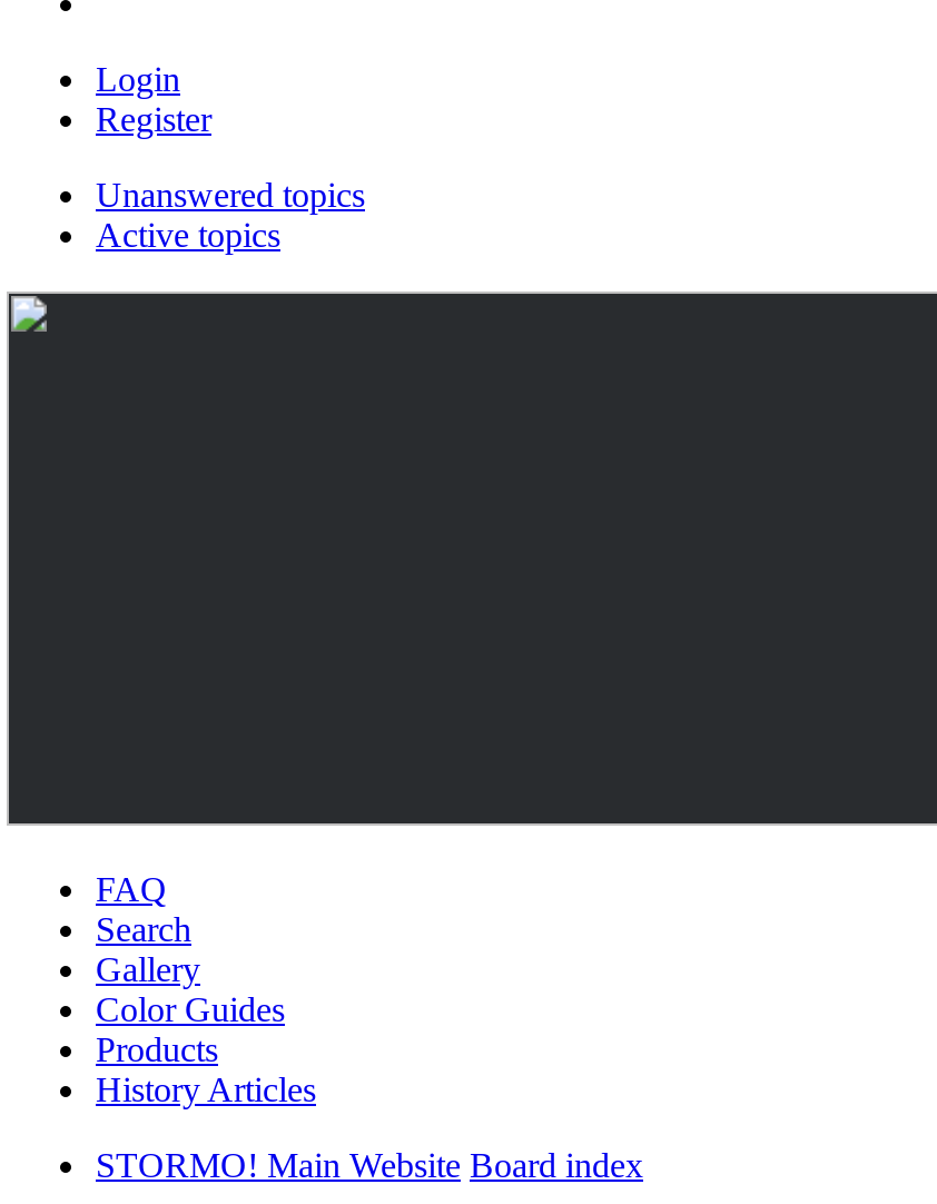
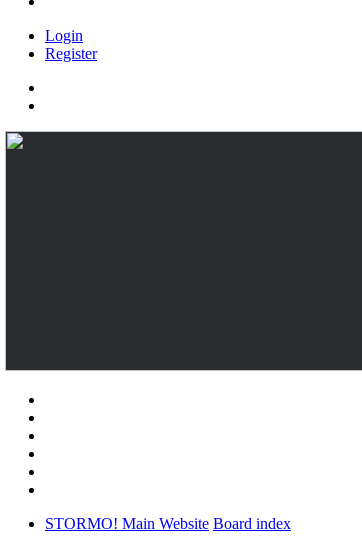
[96,176,365,254] Unanswered topics | Active topics -> none
[96,870,316,1108] FAQ | Search | Gallery | Color Guides | Products | History Articles -> none

